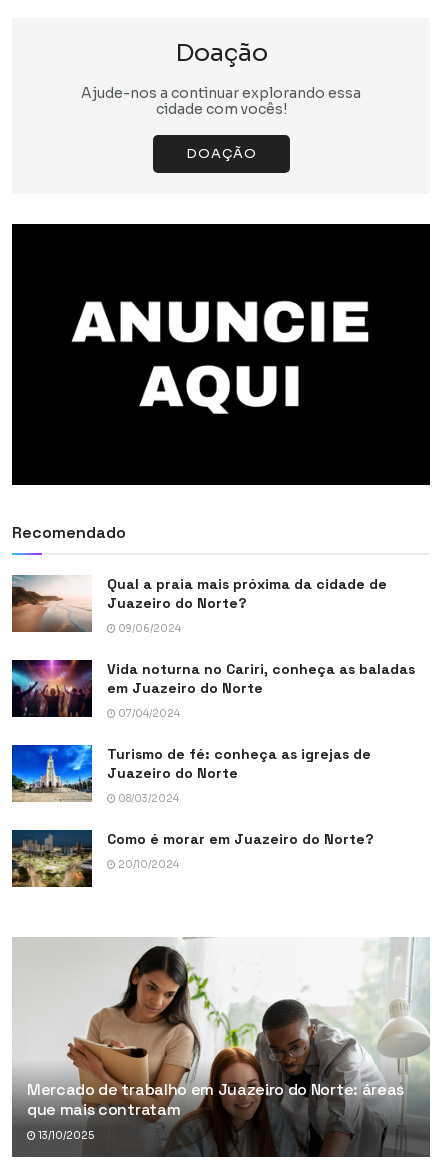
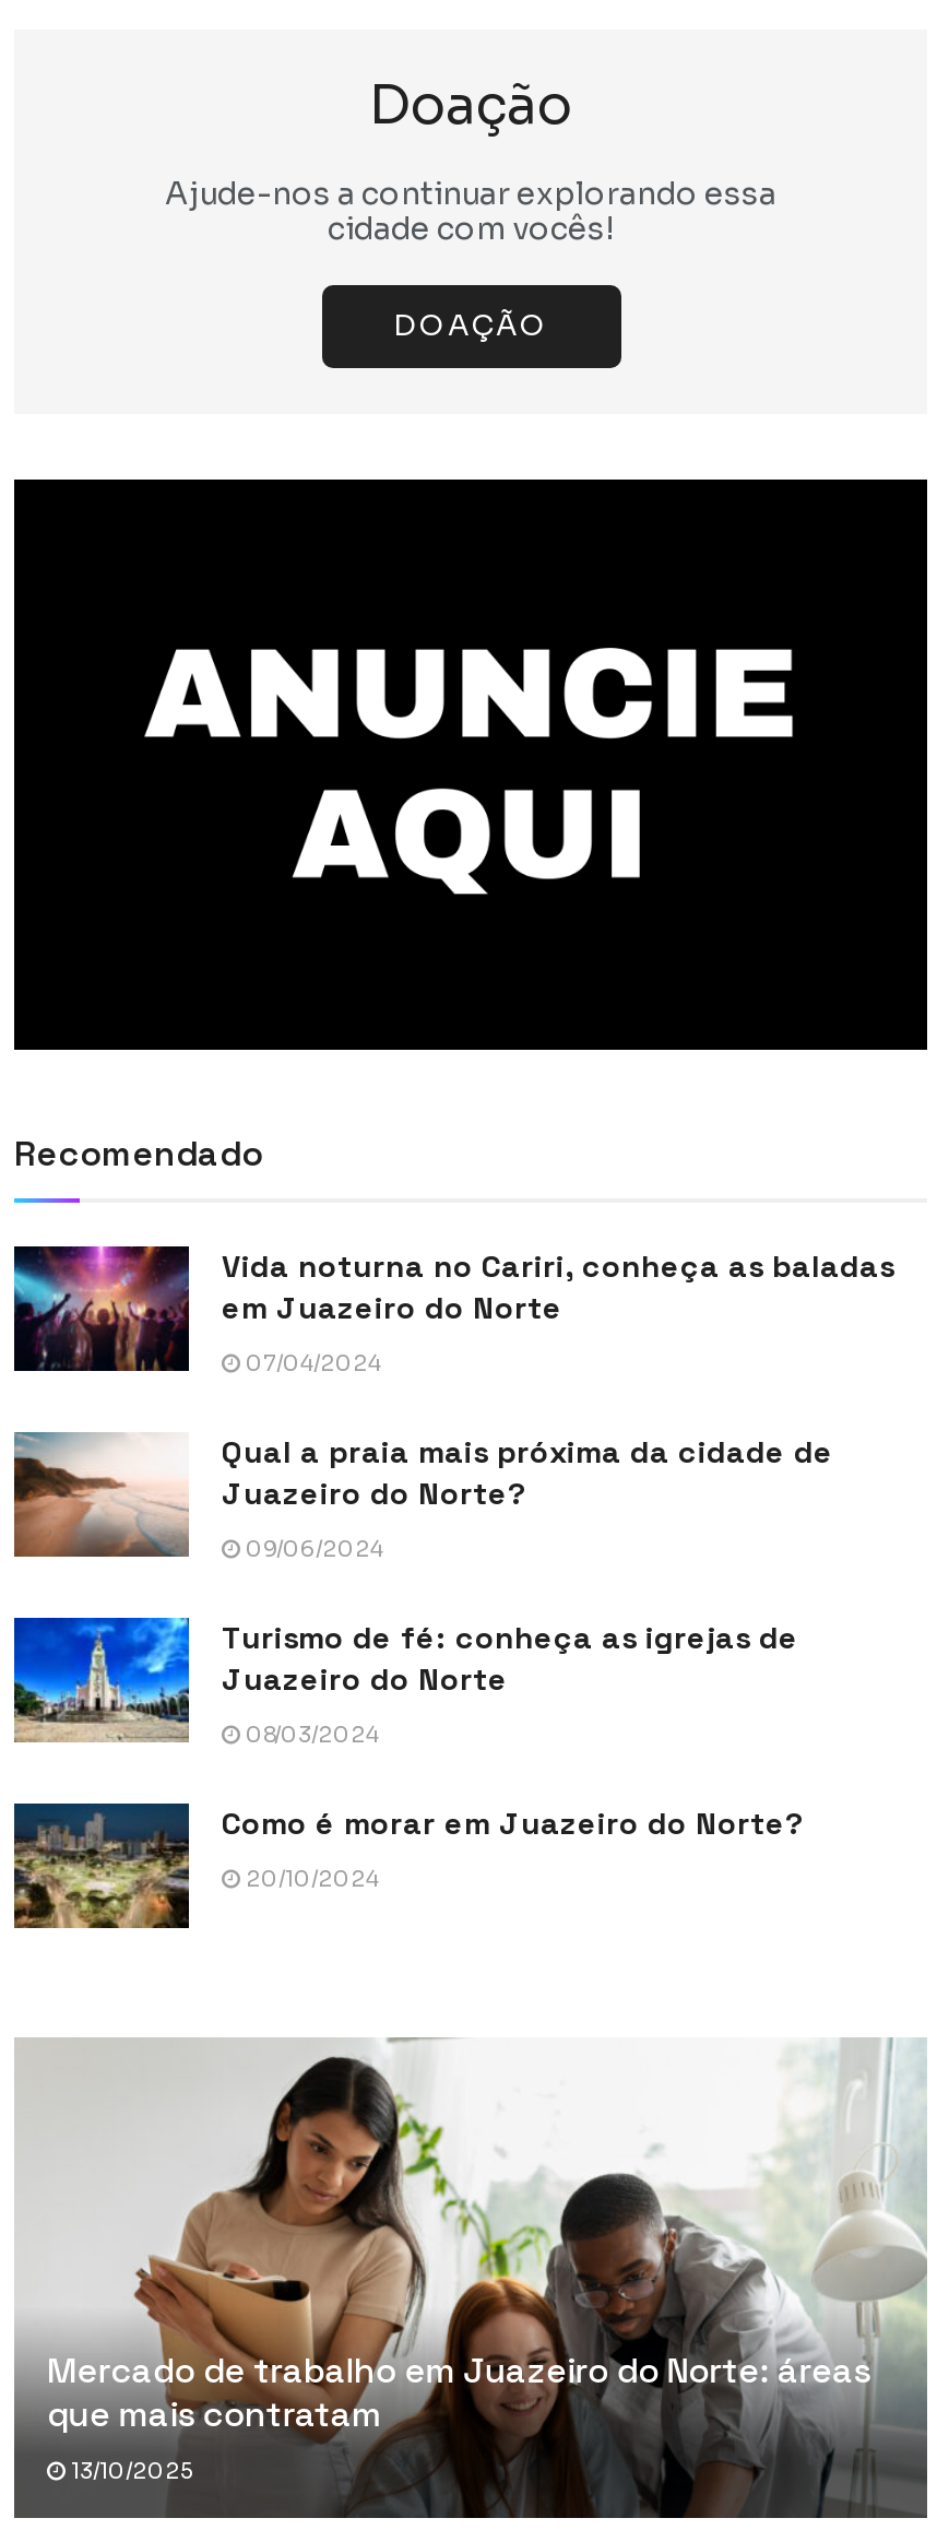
moved [11,574,387,635] -> [12,1430,833,1563]: [image] | Qual a praia mais próxima da cidade de | Juazeiro do Norte? | 09/06/2024
moved [11,659,415,720] -> [12,1244,894,1377]: [image] | Vida noturna no Cariri, conheça as baladas | em Juazeiro do Norte | 07/04/2024

